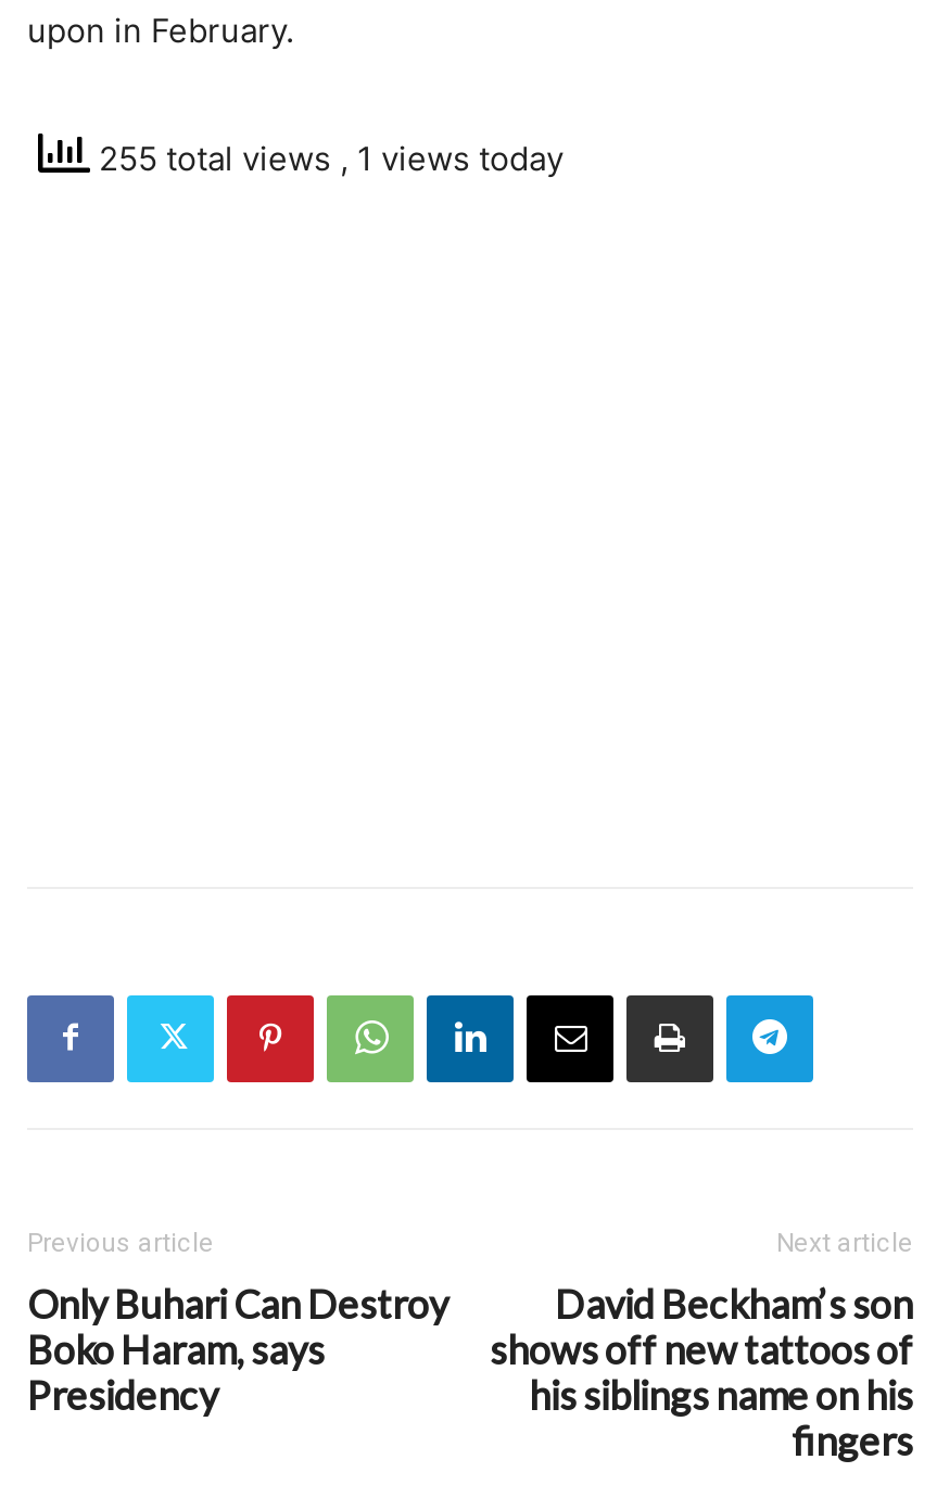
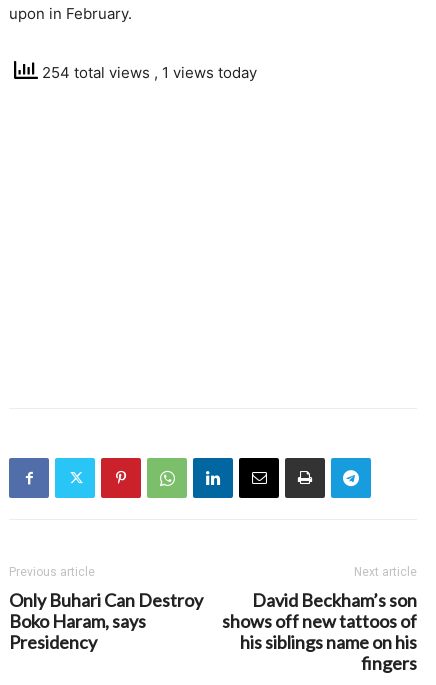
[90,138,564,179] 255 total views, 1 views today -> [38,63,257,82] 254 total views, 1 views today

